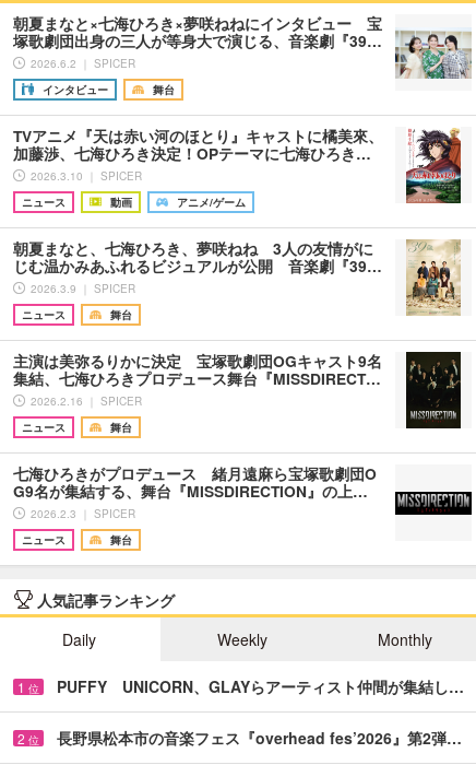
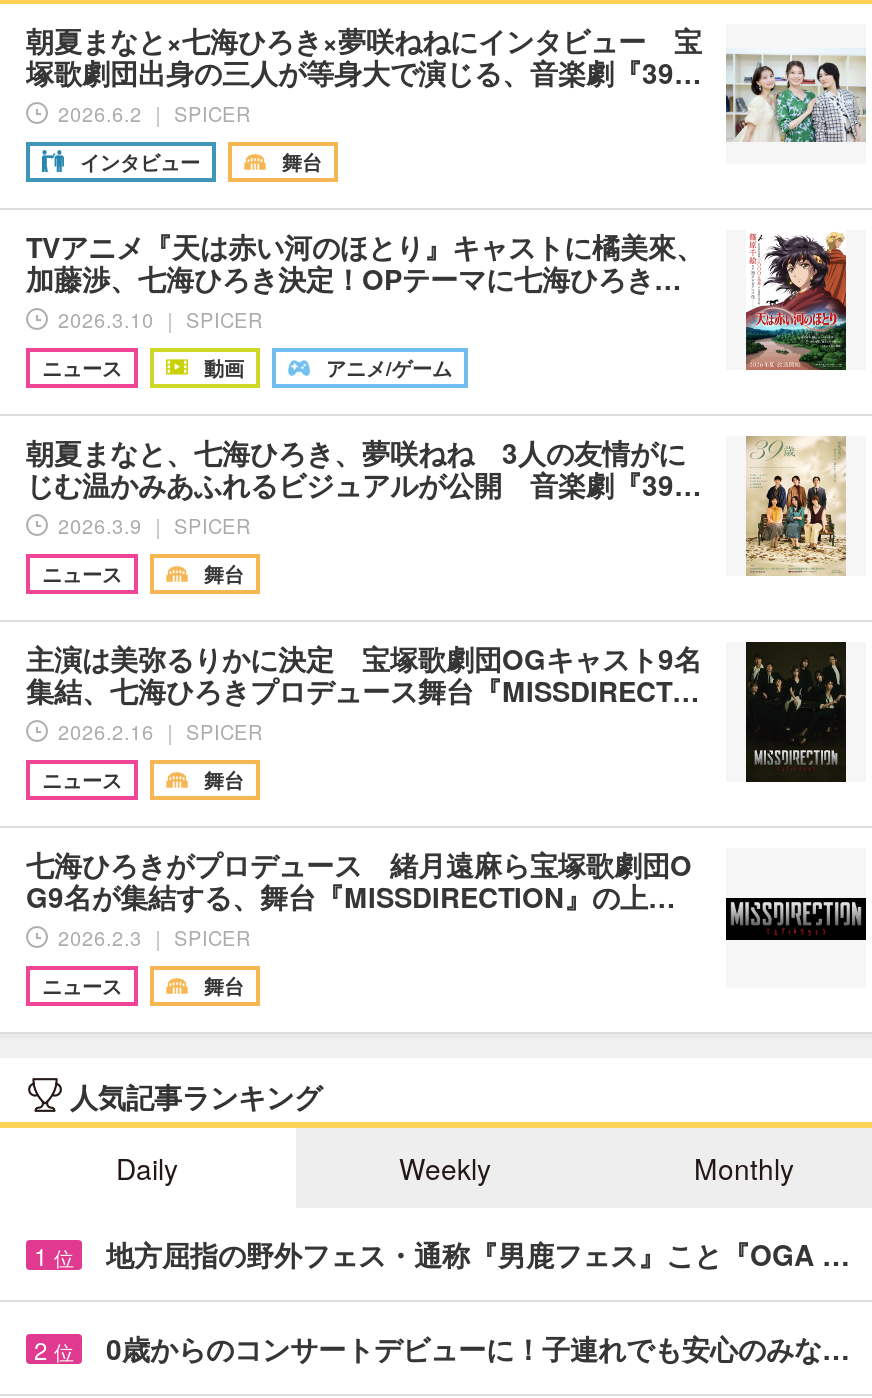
[57,675,464,697] PUFFY UNICORN、GLAYらアーティスト仲間が集結し… -> [106,1234,850,1274] 地方屈指の野外フェス・通称『男鹿フェス』こと『OGA …
[57,727,462,749] 長野県松本市の音楽フェス『overhead fes’2026』第2弾… -> [106,1328,850,1368] 0歳からのコンサートデビューに！子連れでも安心のみな…

